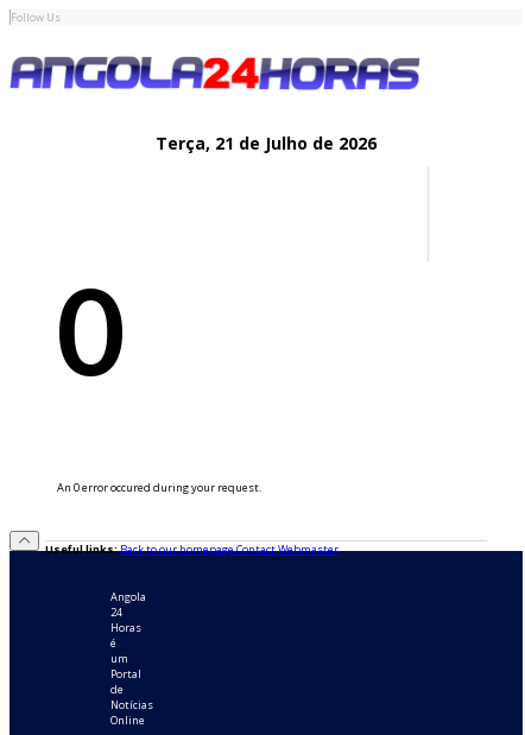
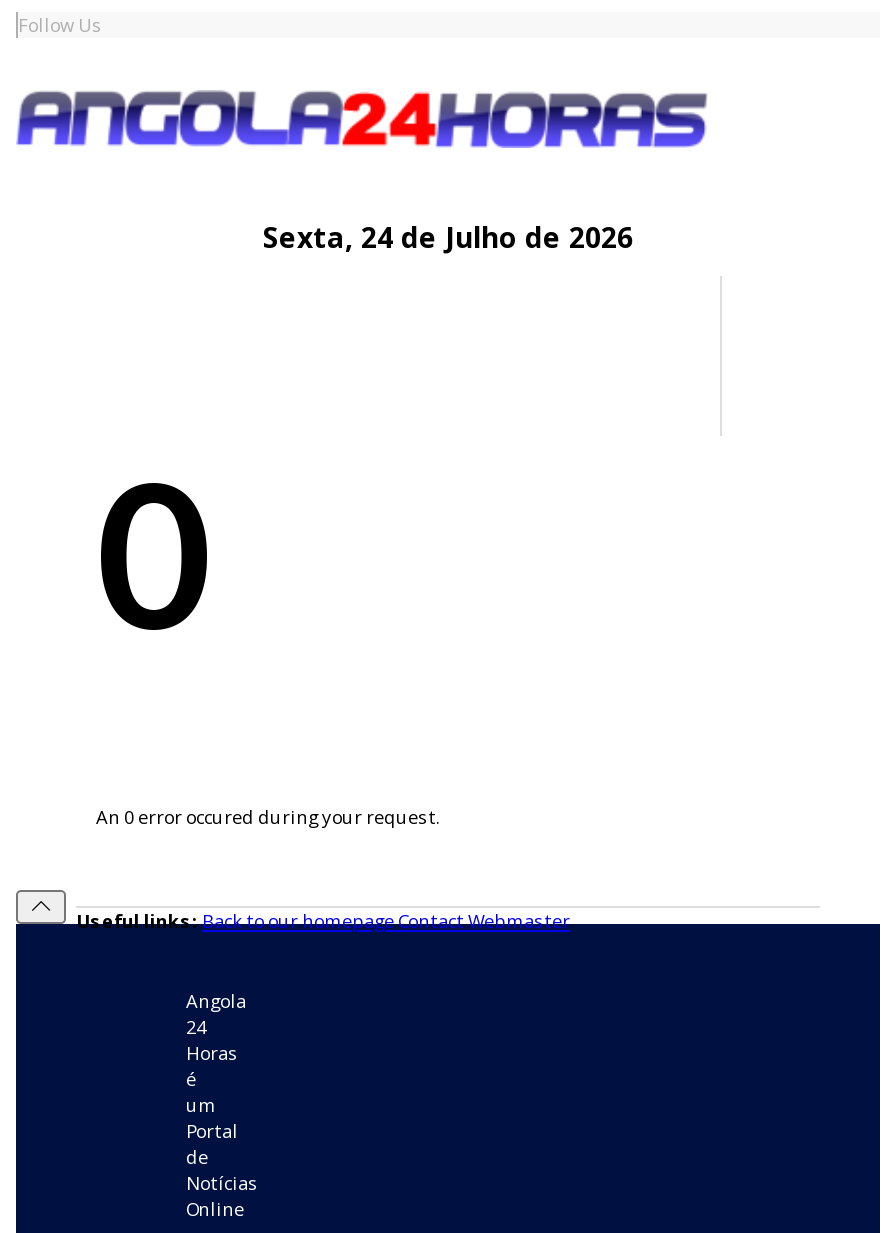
[156,132,377,154] Terça, 21 de Julho de 2026 -> [263,218,633,256] Sexta, 24 de Julho de 2026

